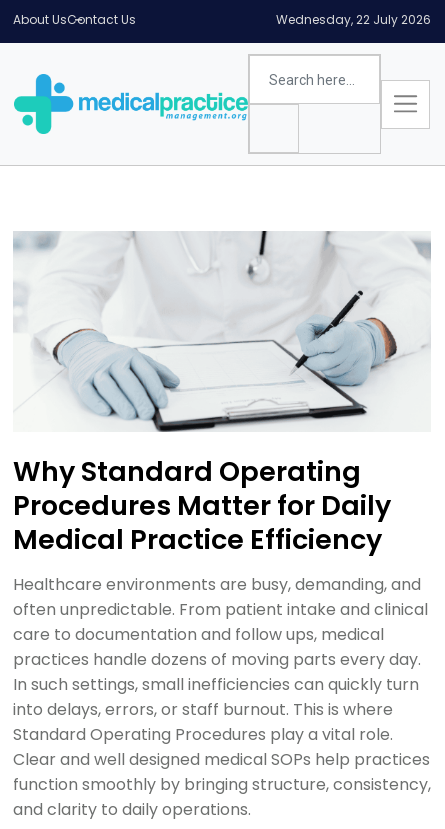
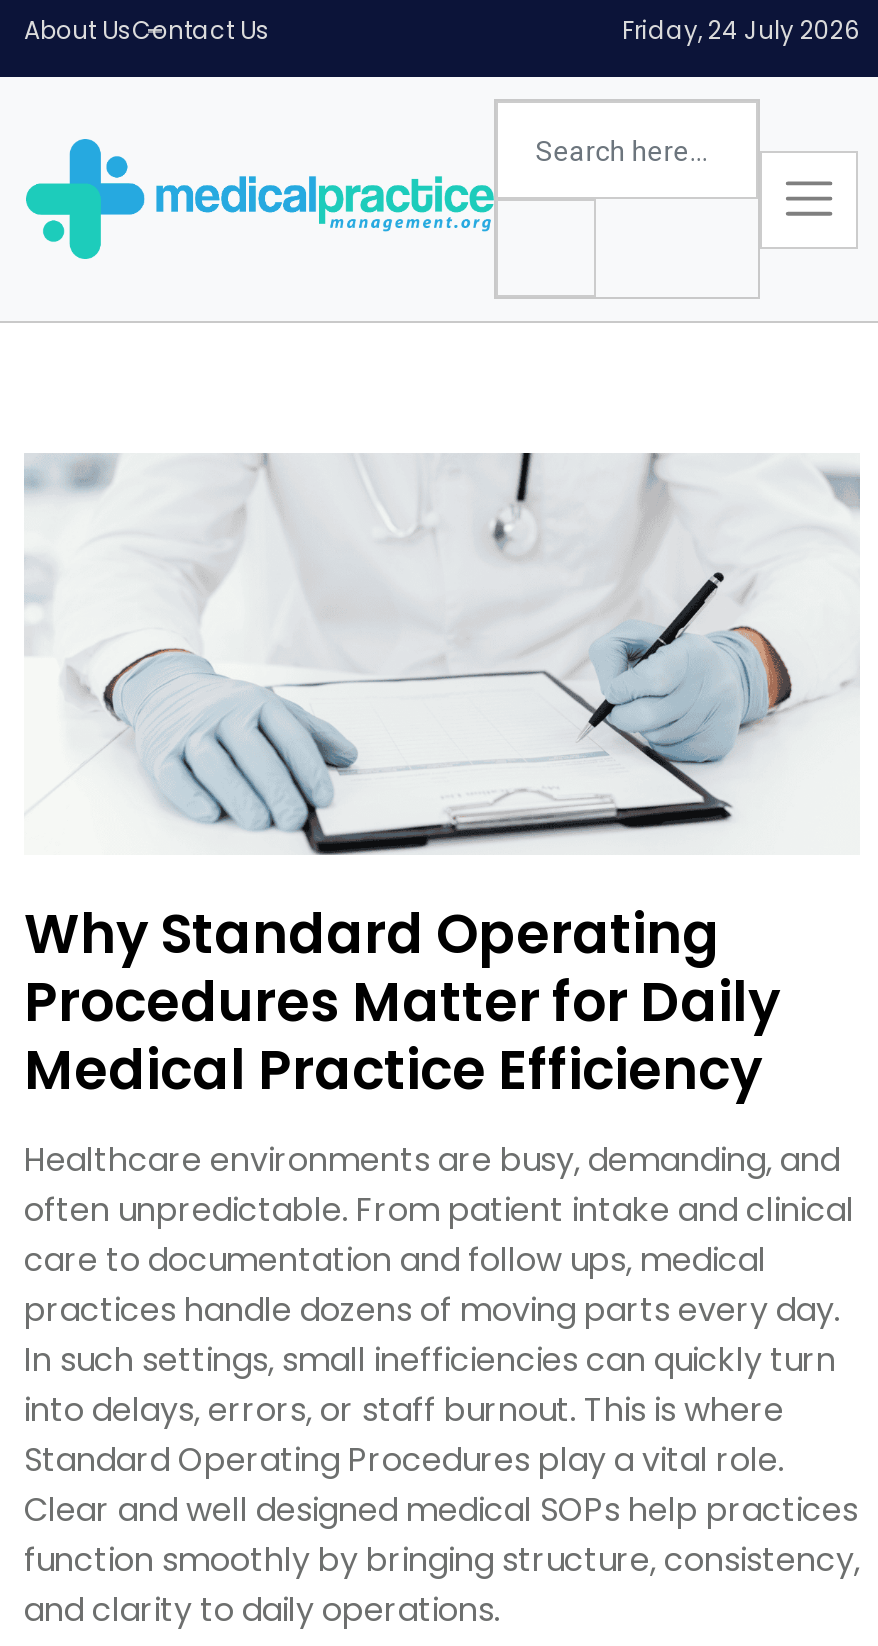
[276,11,431,28] Wednesday, 22 July 2026 -> [622,13,860,47] Friday, 24 July 2026

